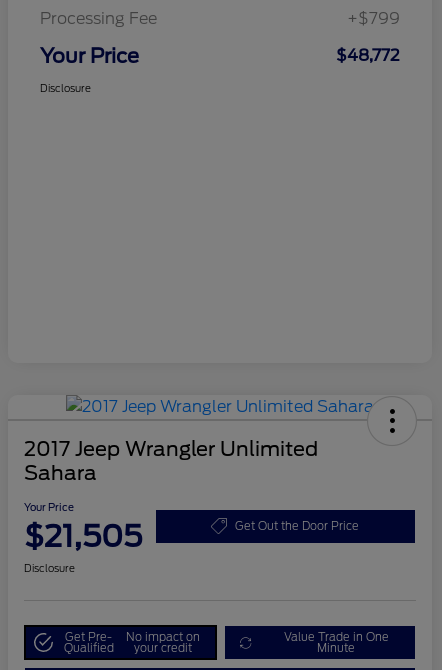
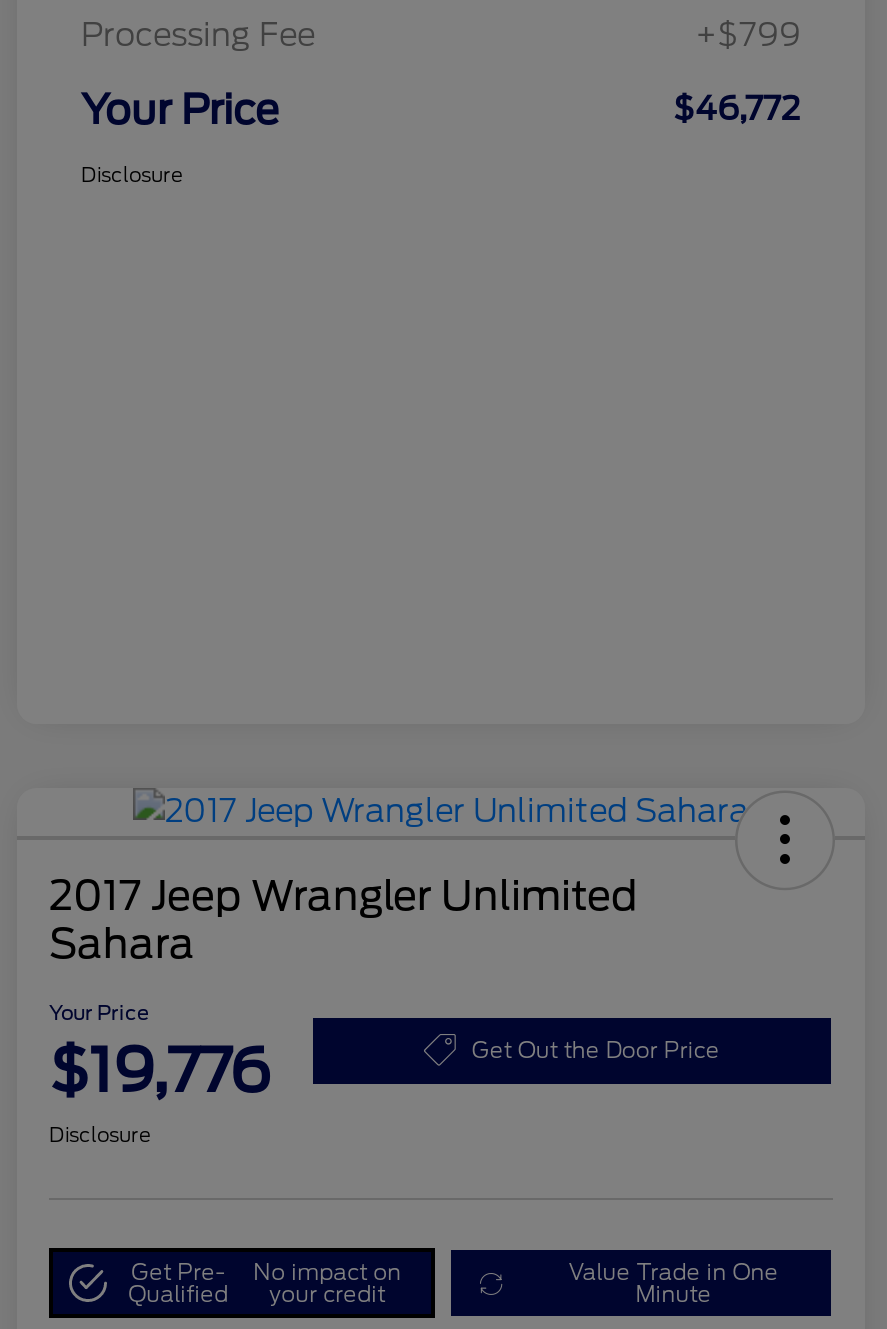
[336,46,400,65] $48,772 -> [673,90,801,128] $46,772
[24,518,142,554] $21,505 -> [49,1034,271,1106] $19,776

